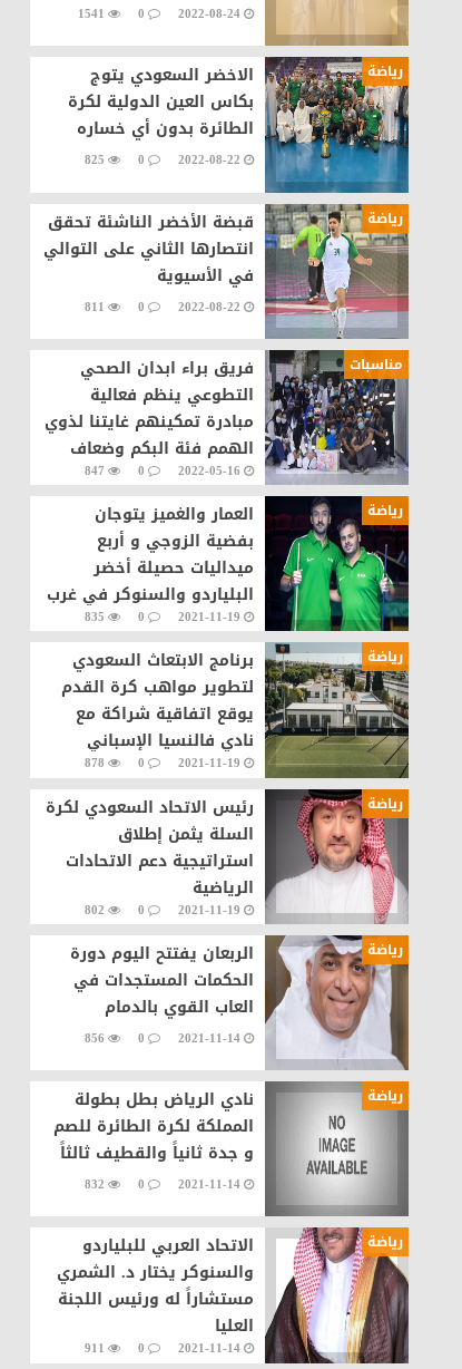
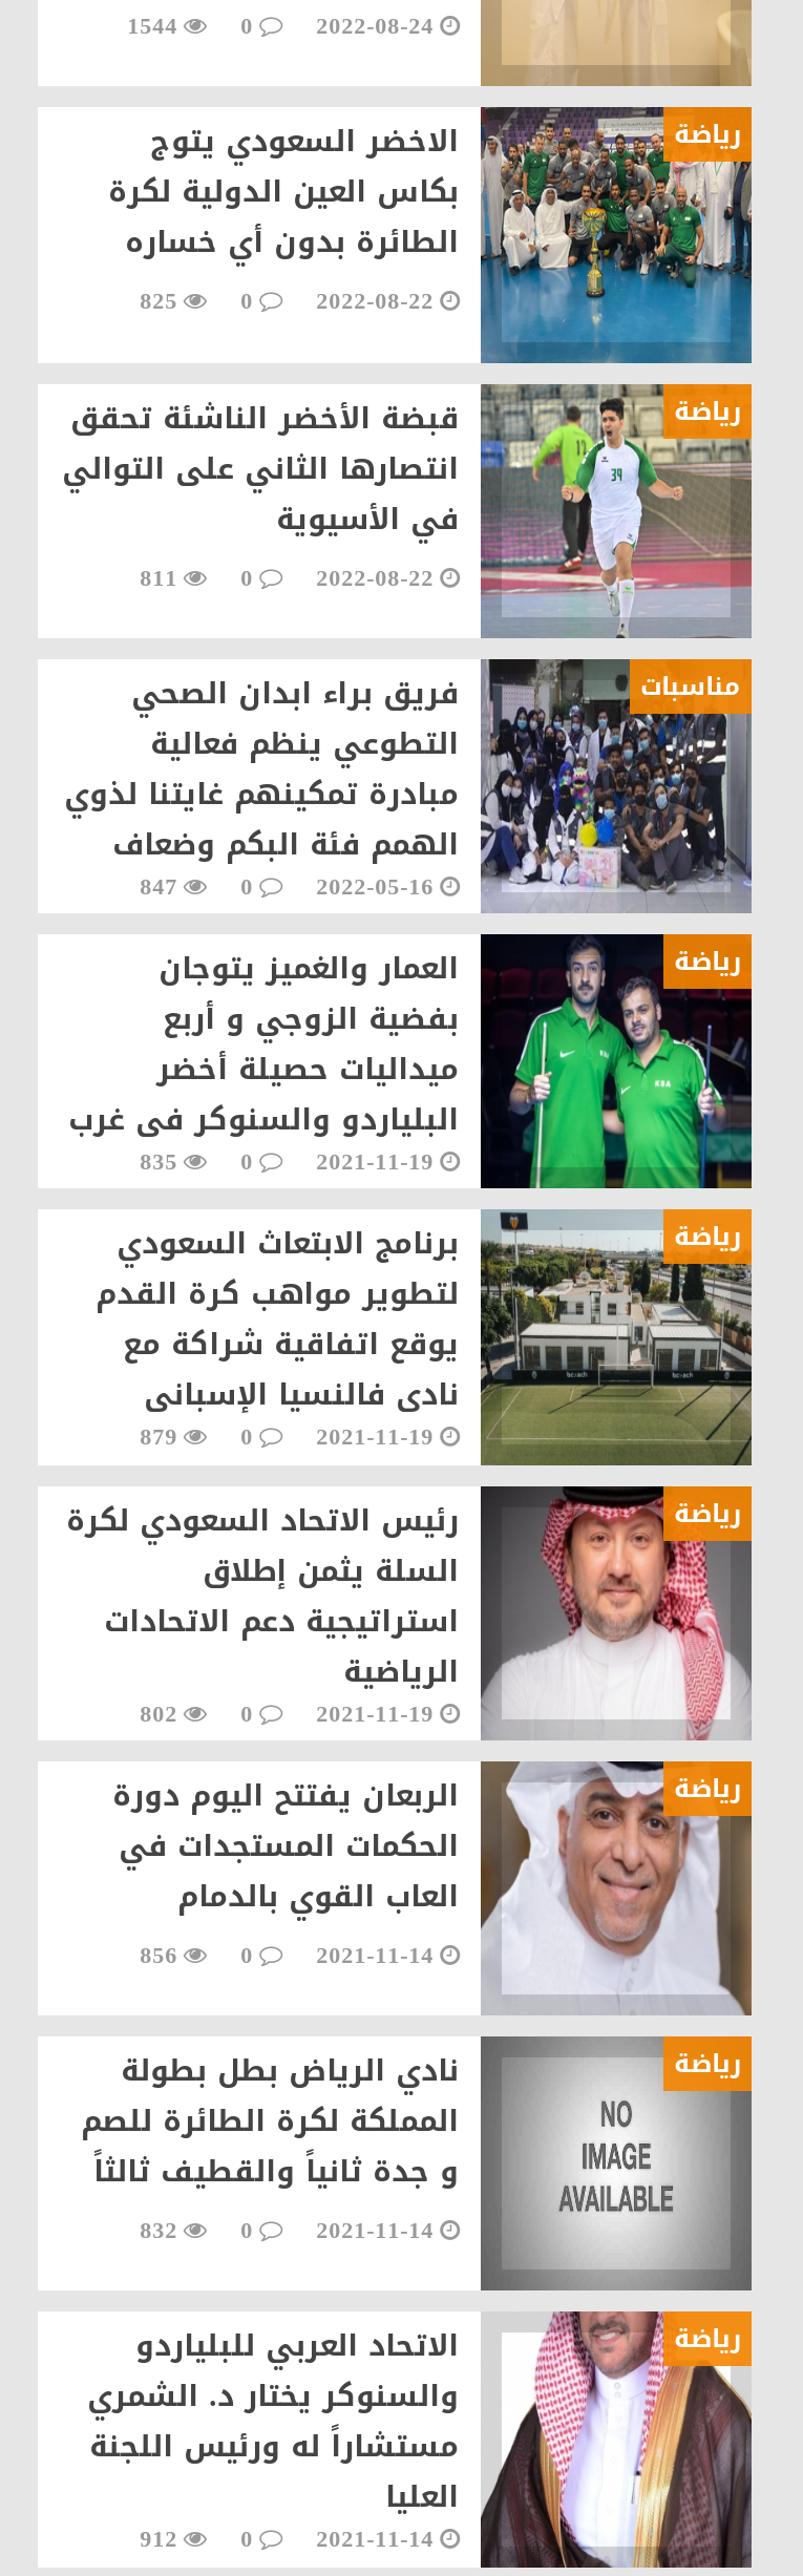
[77,2,240,26] 1541 0 2022-08-24 -> [127,4,434,48] 1544 0 2022-08-24
[84,752,240,775] 878 0 2021-11-19 -> [140,1415,434,1460] 879 0 2021-11-19
[84,1337,240,1360] 911 0 2021-11-14 -> [140,2518,434,2562] 912 0 2021-11-14

